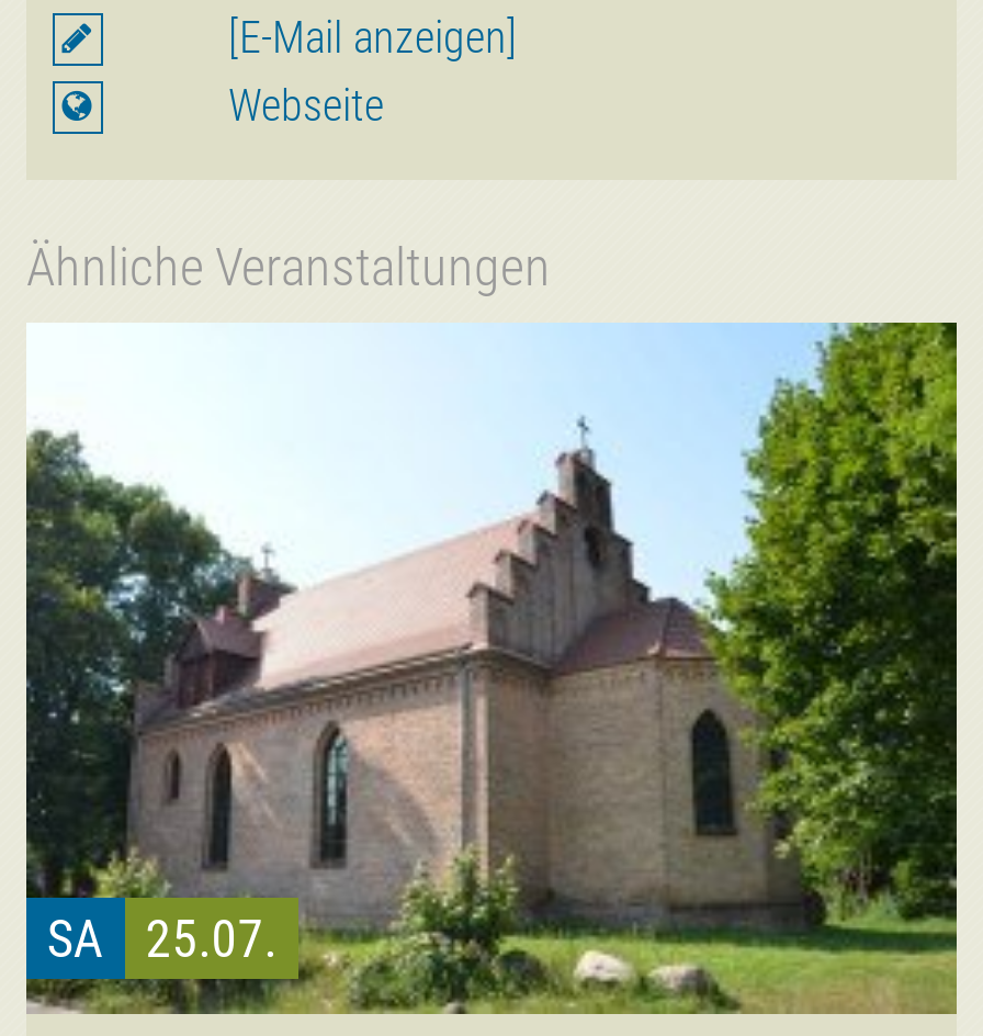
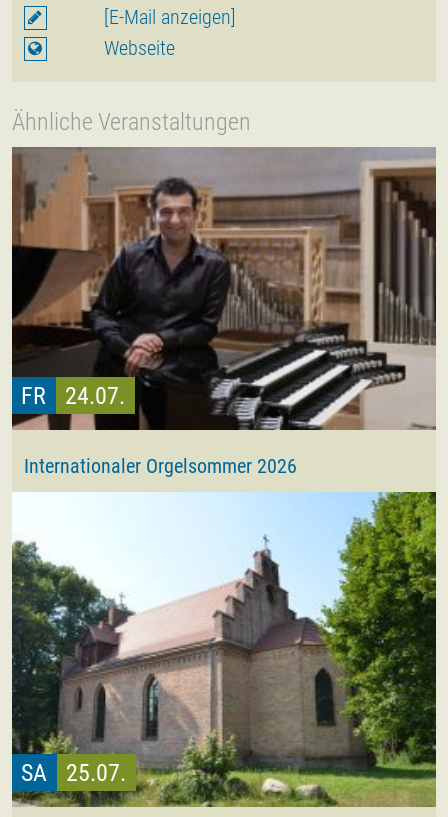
none -> [11,147,437,478] [image] | FR | 24.07. | Internationaler Orgelsommer 2026

